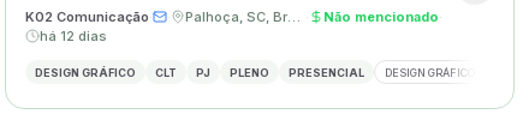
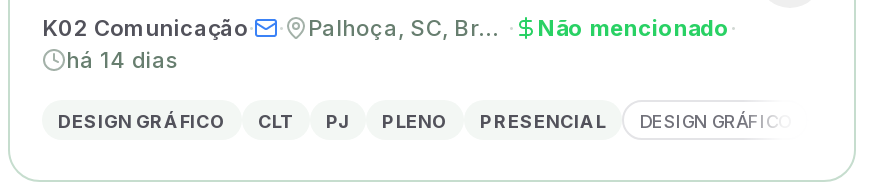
[40,28,107,44] há 12 dias -> [66,46,180,74] há 14 dias

